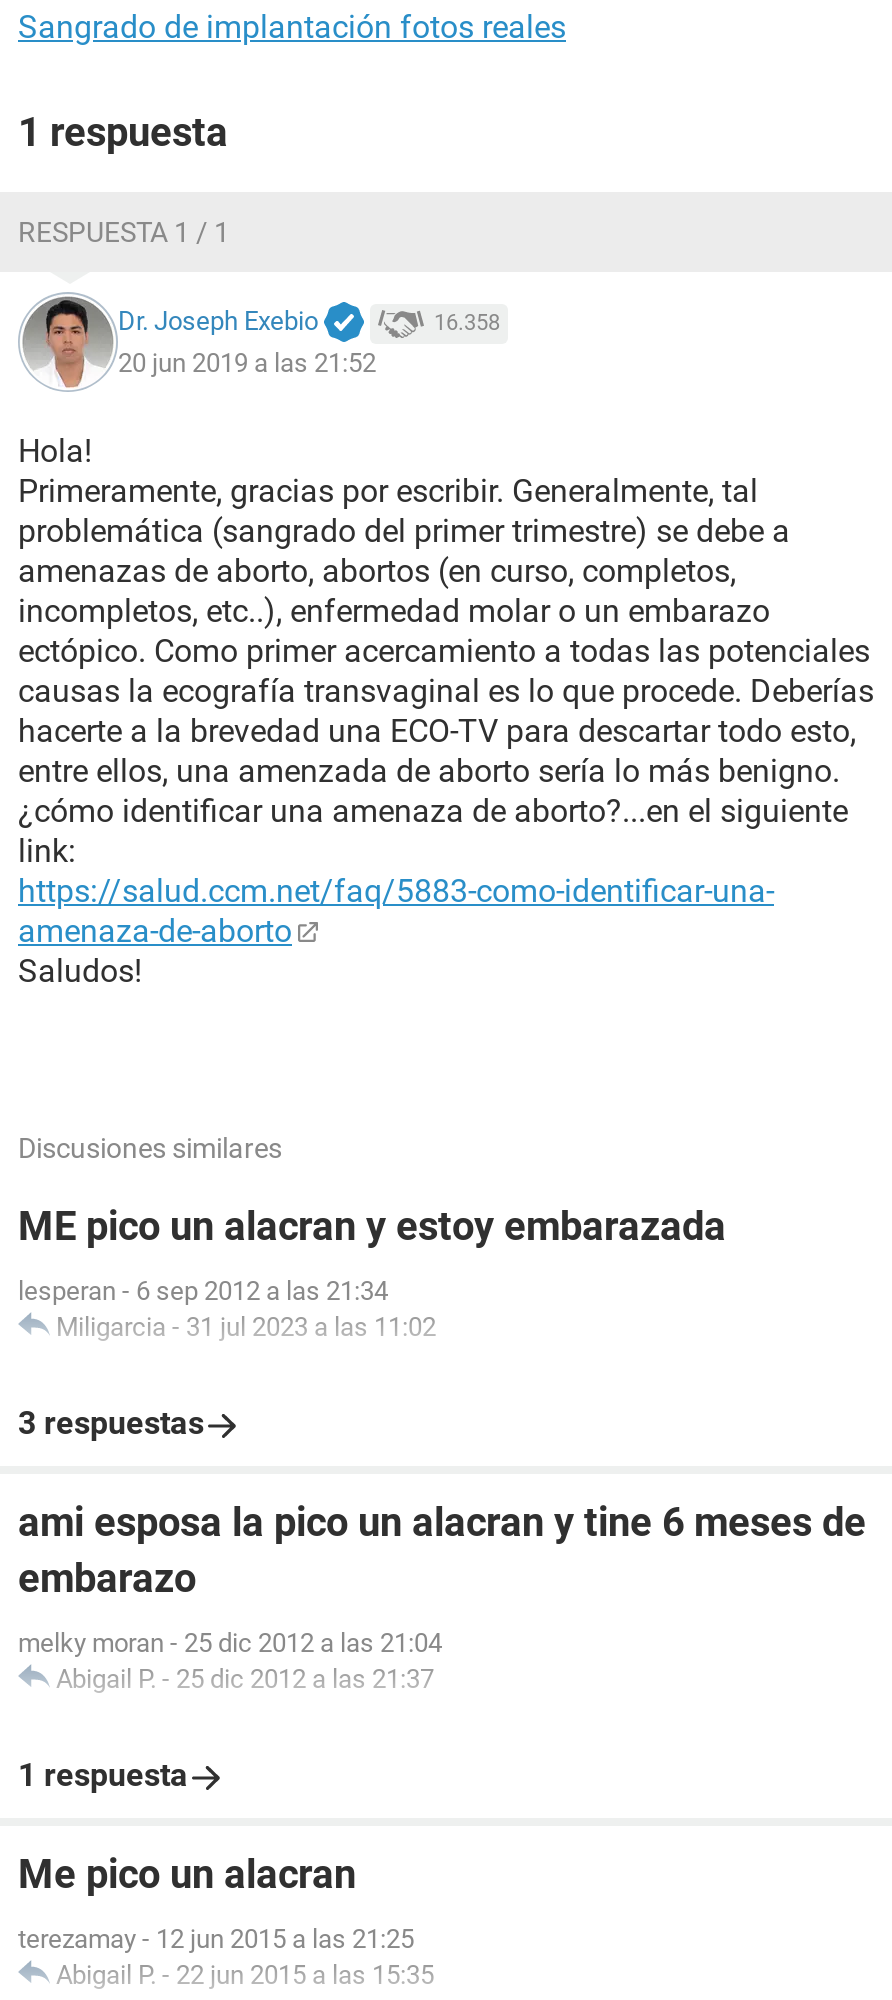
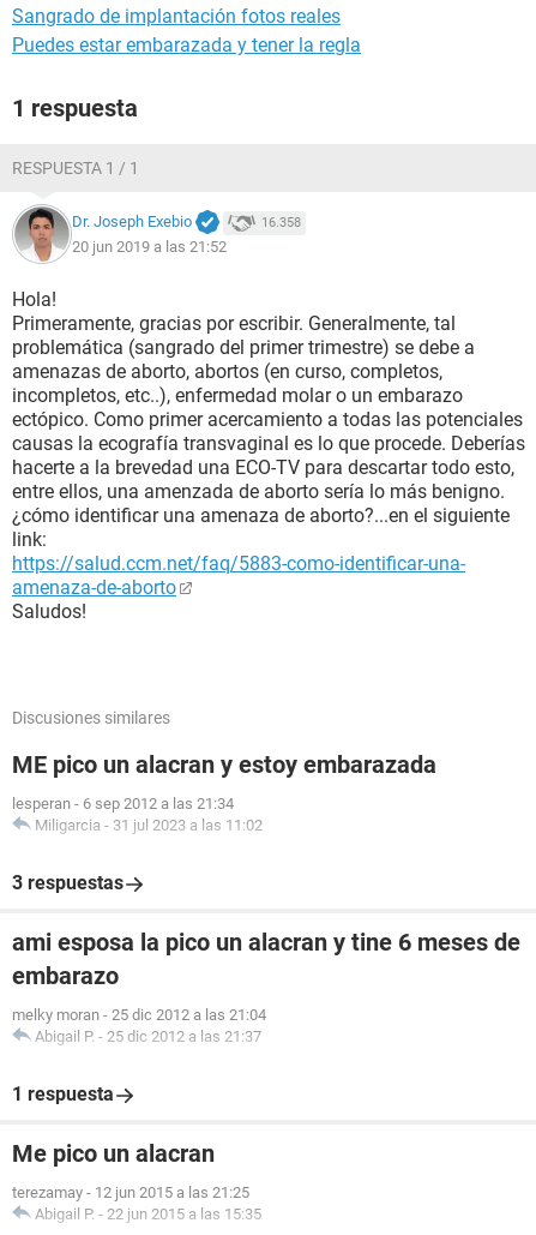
none -> [12,34,361,56] Puedes estar embarazada y tener la regla

